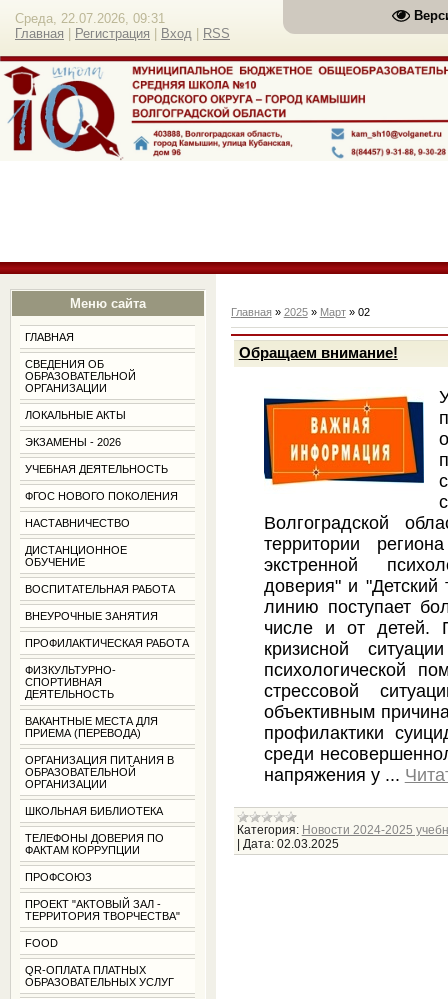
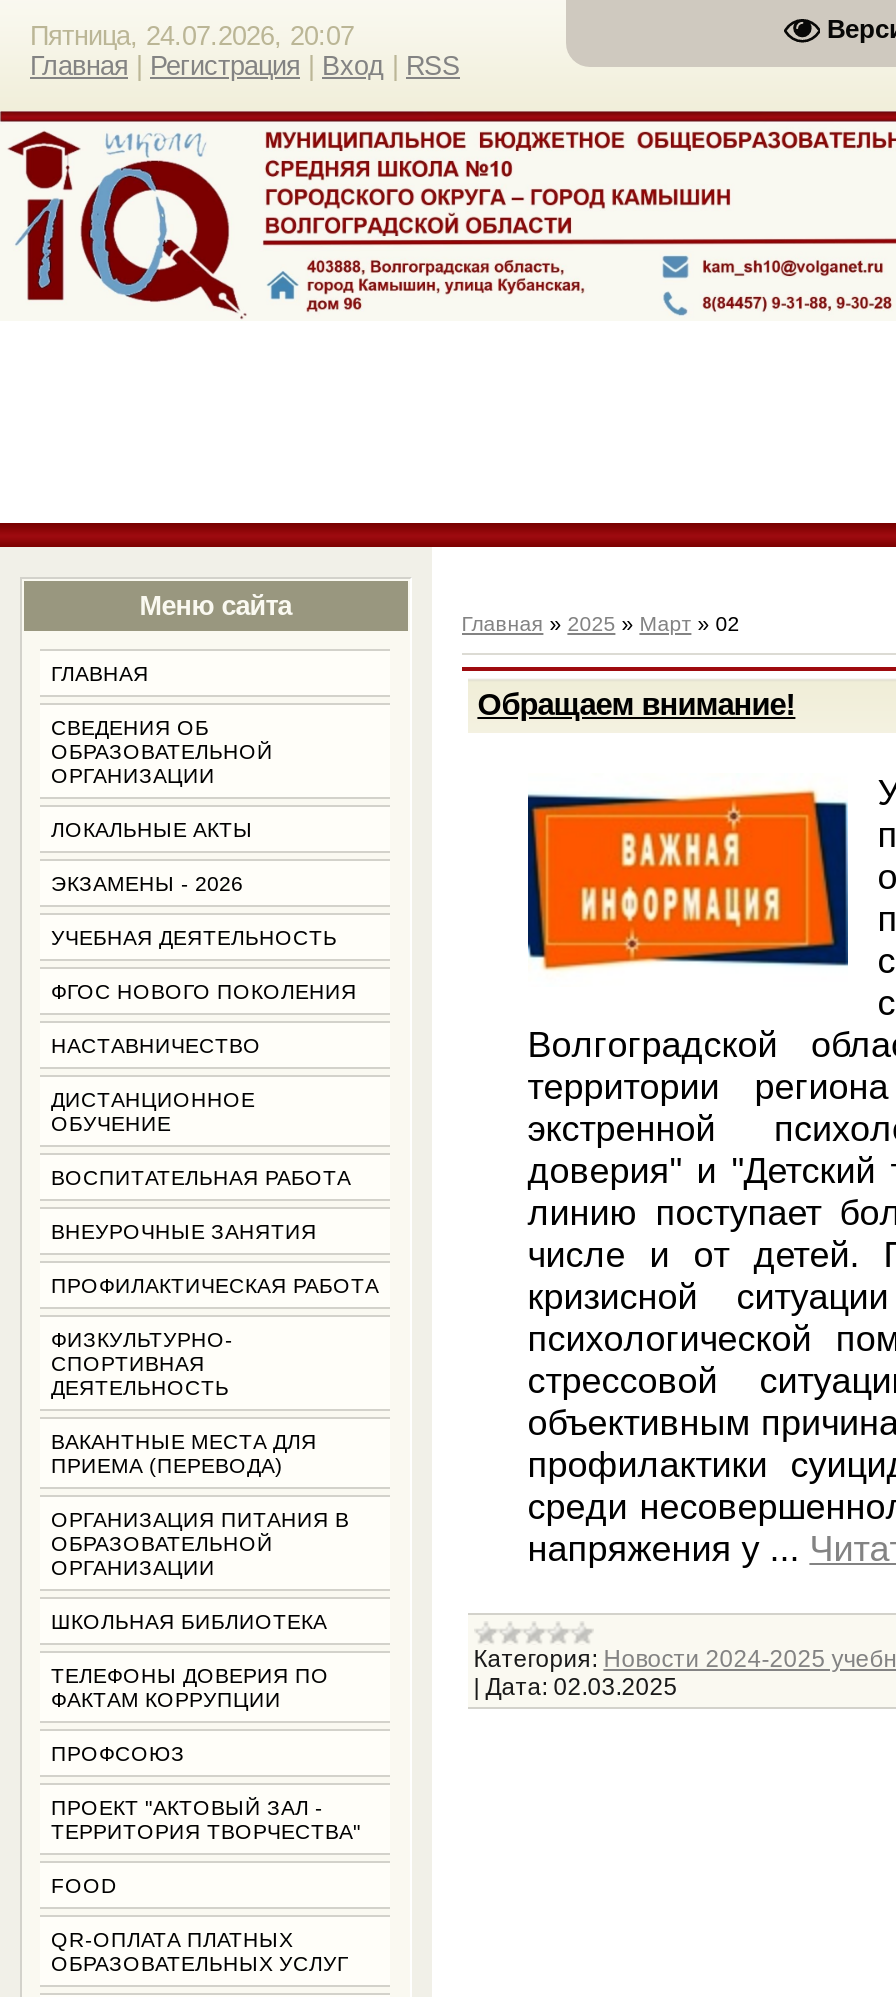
[15,11,165,26] Среда, 22.07.2026, 09:31 -> [30,21,354,51] Пятница, 24.07.2026, 20:07

